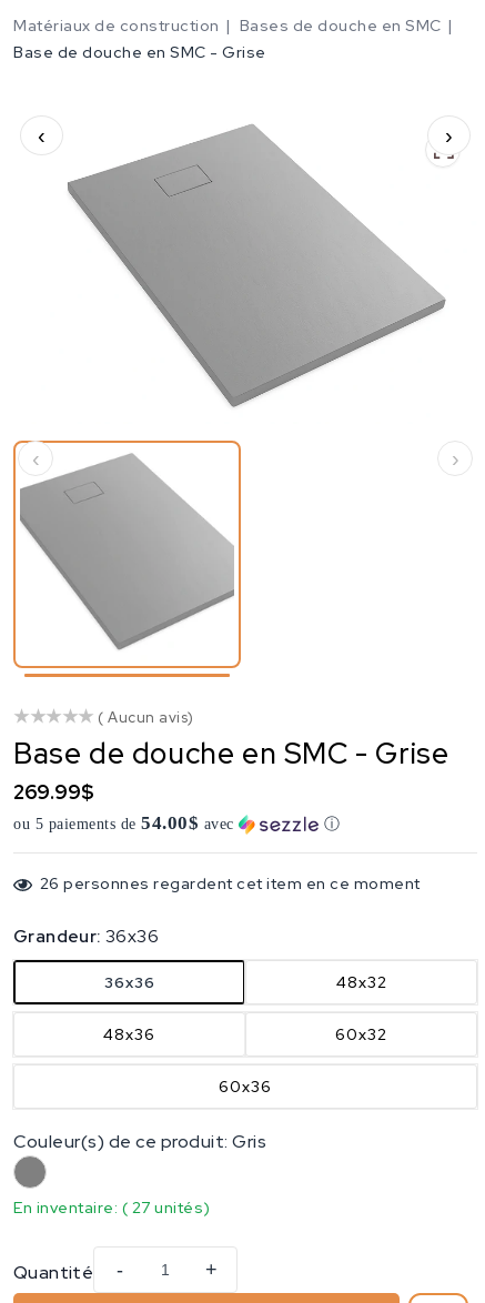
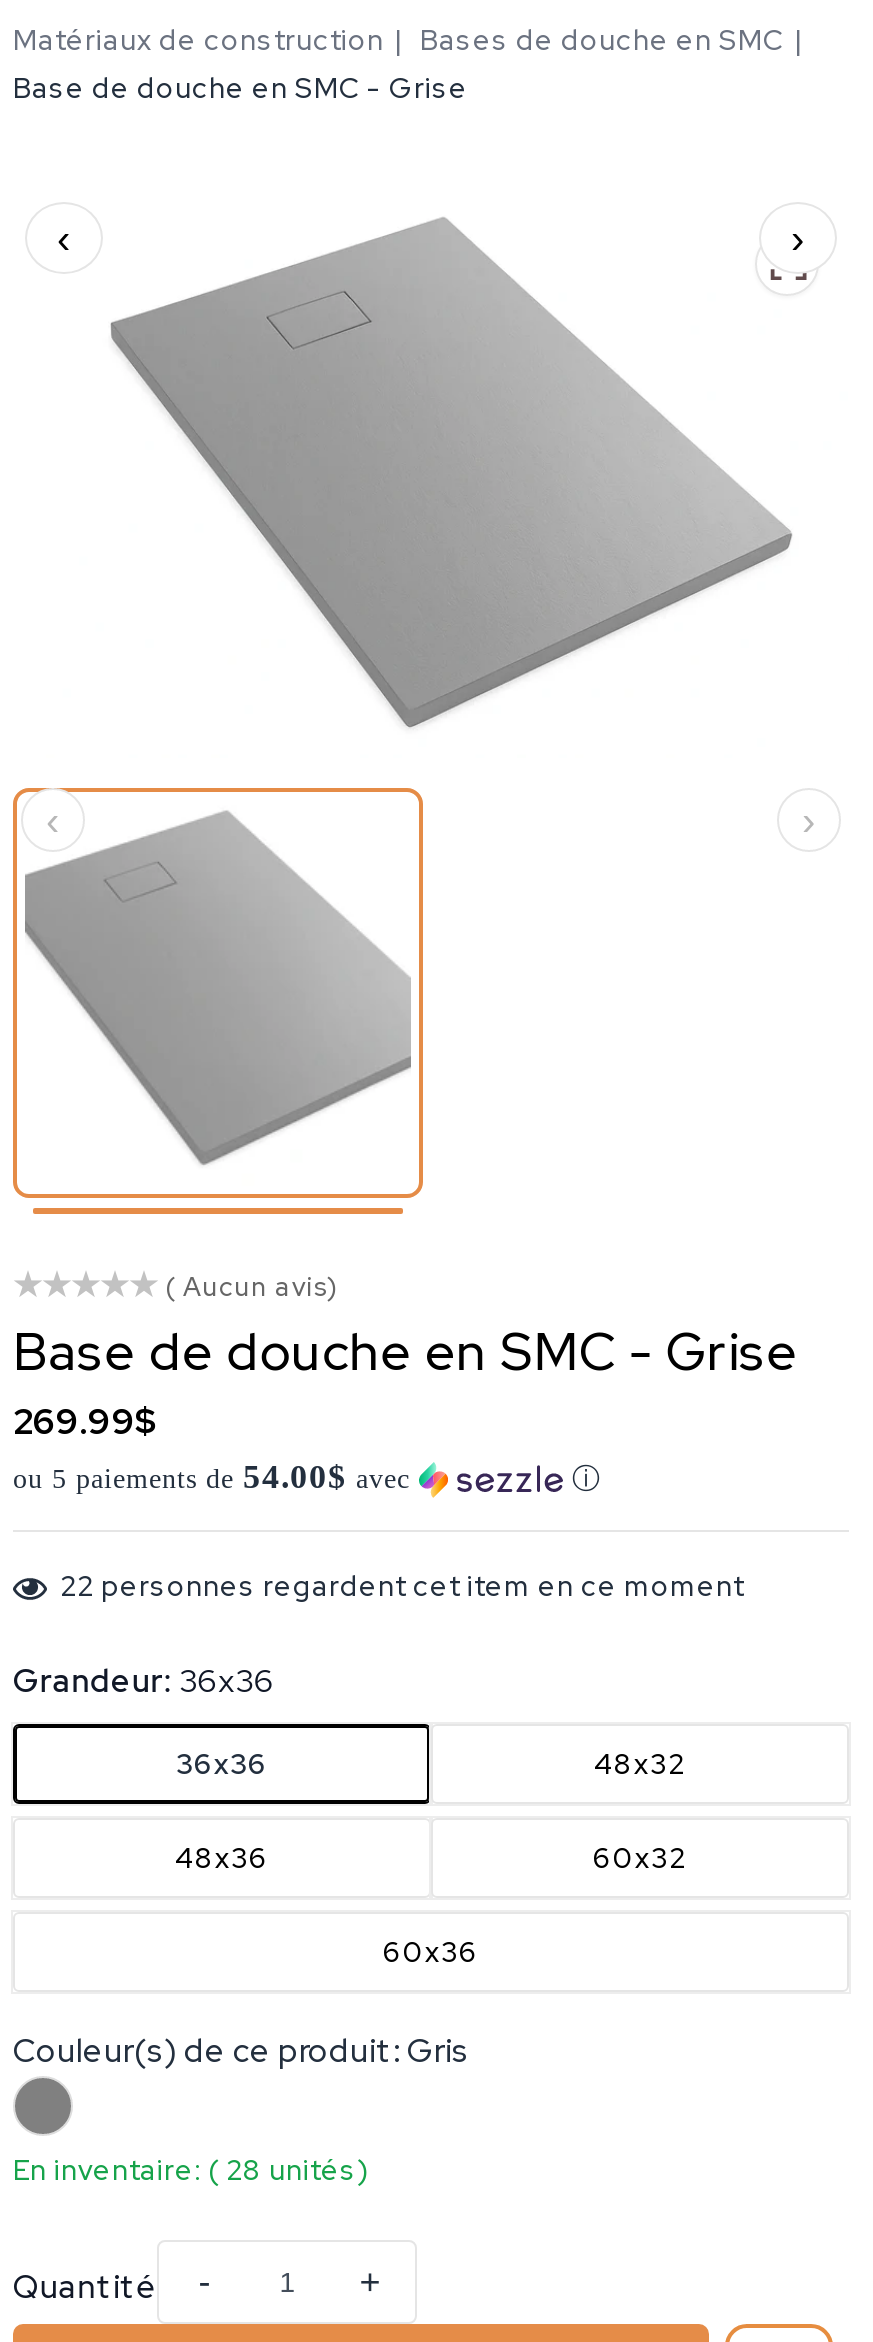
[39,873,420,893] 26 personnes regardent cet item en ce moment -> [60,1568,744,1604] 22 personnes regardent cet item en ce moment
[13,1198,210,1218] En inventaire: (27 unités) -> [13,2152,370,2188] En inventaire: (28 unités)

